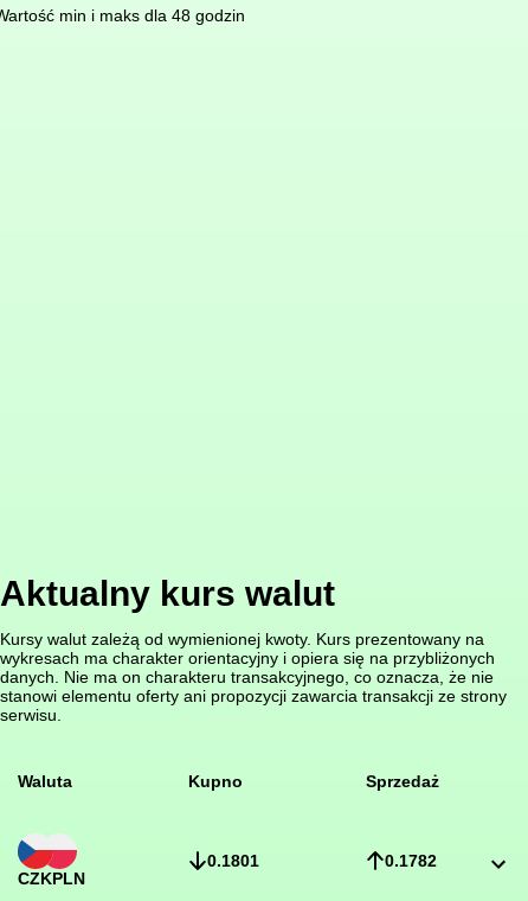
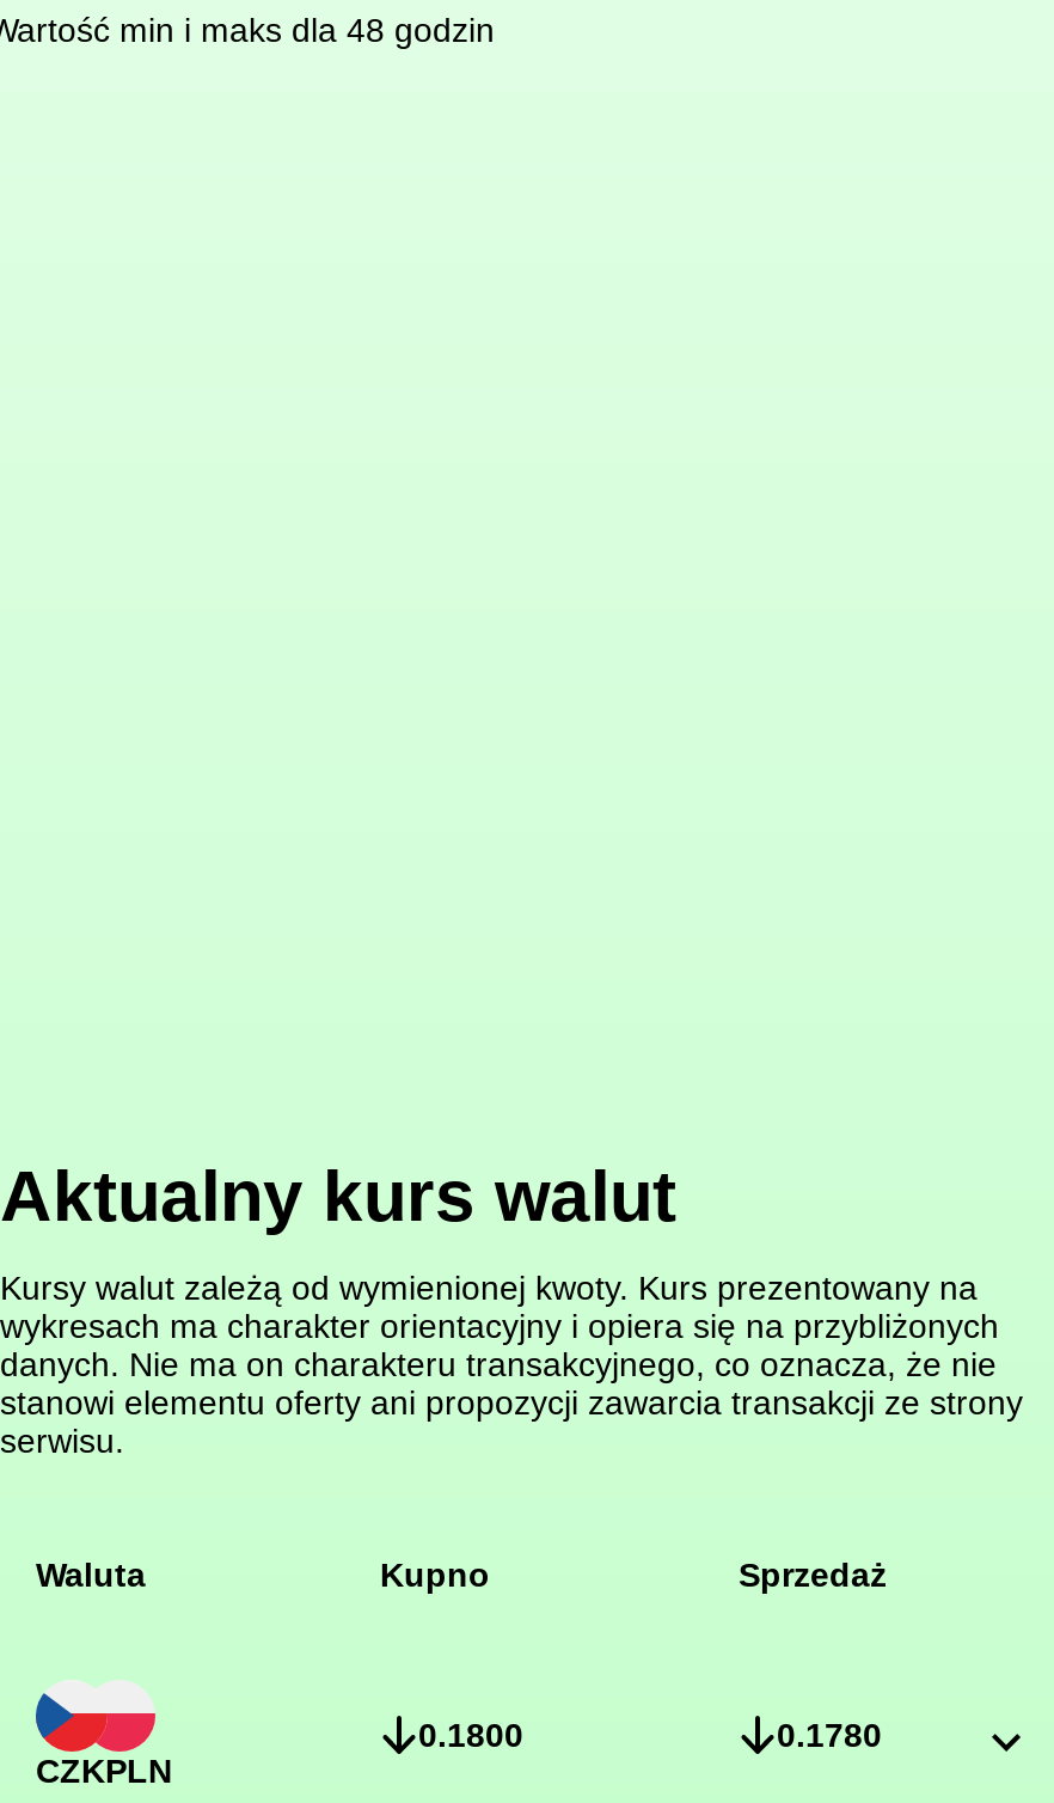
[207,851,259,870] 0.1801 -> [418,1716,523,1754] 0.1800
[385,851,437,870] 0.1782 -> [777,1716,882,1754] 0.1780

